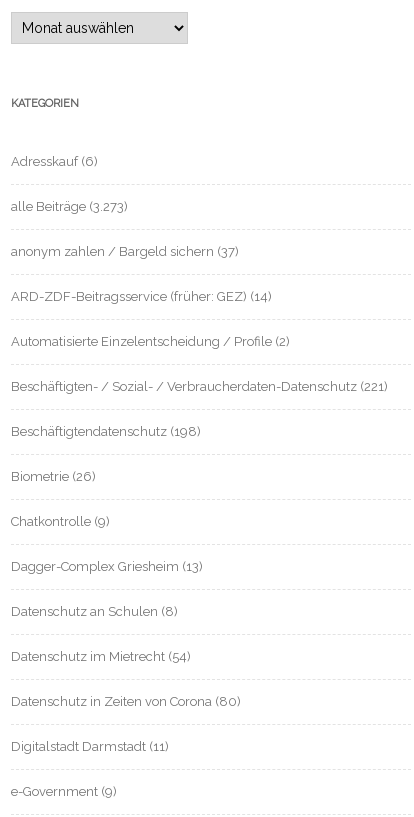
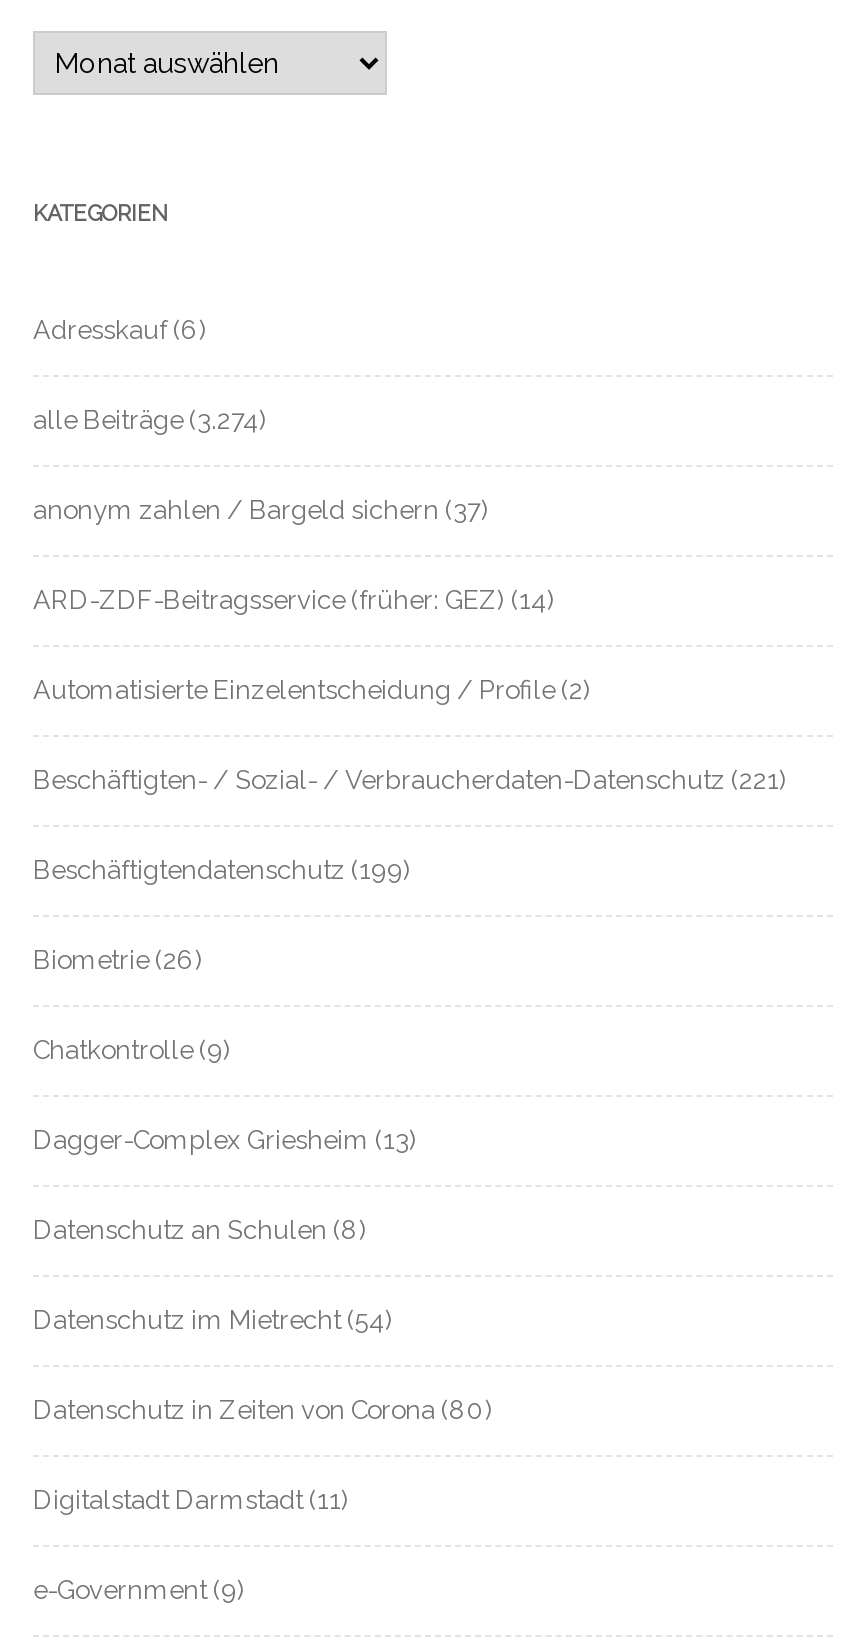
[11,198,128,213] alle Beiträge (3.273) -> [33,404,267,434] alle Beiträge (3.274)
[11,423,201,438] Beschäftigtendatenschutz (198) -> [33,854,411,884] Beschäftigtendatenschutz (199)

